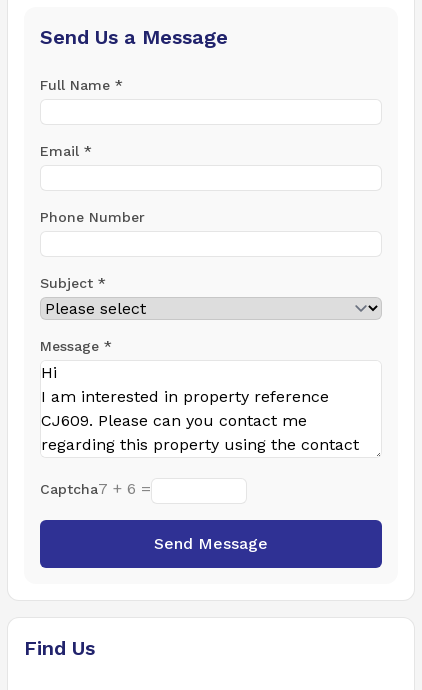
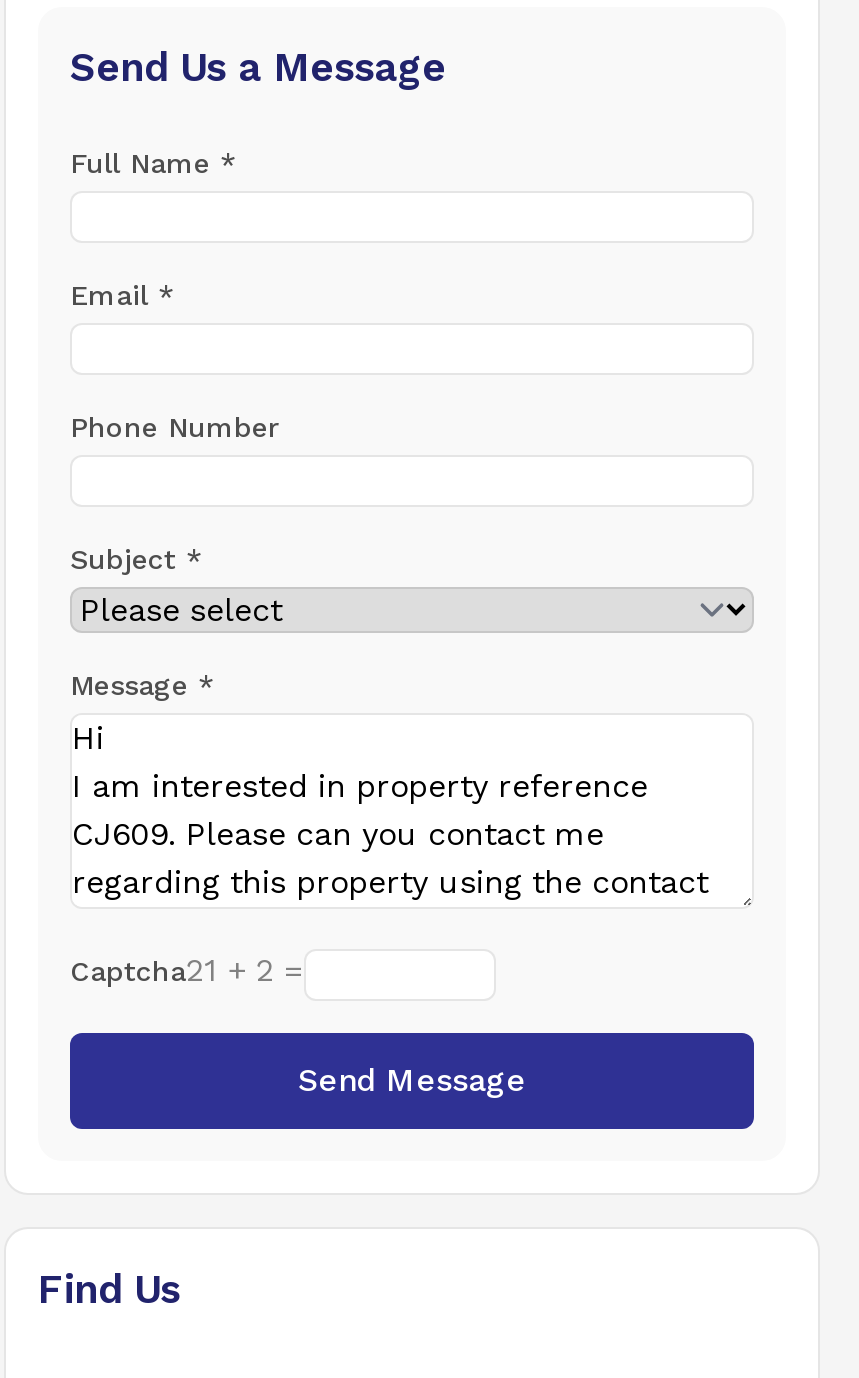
[40,479,151,498] Captcha7 + 6 = -> [70,951,304,989] Captcha21 + 2 =

